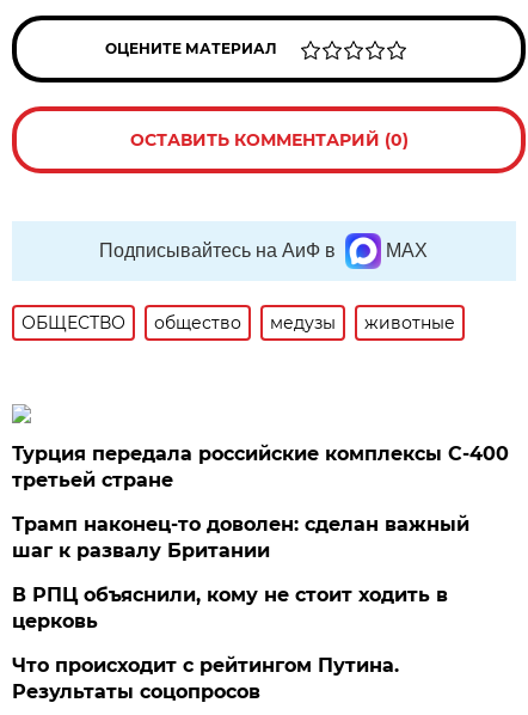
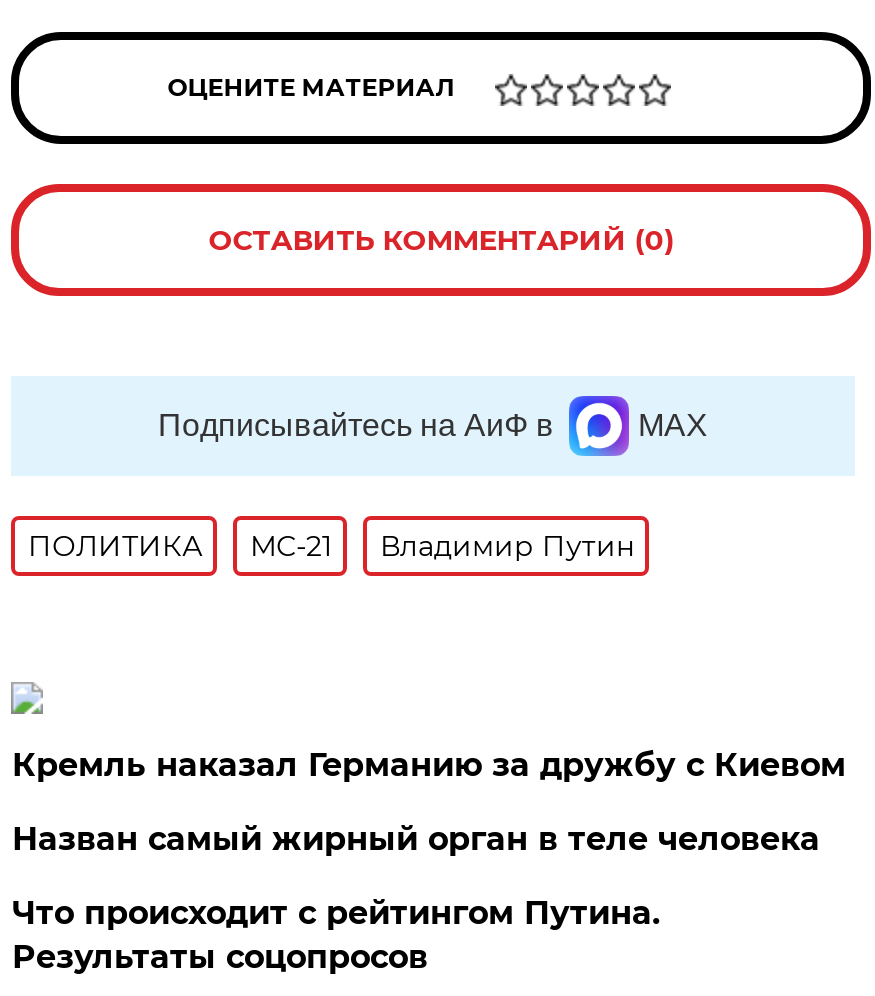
[22,312,456,334] ОБЩЕСТВО | общество | медузы | животные -> [28,528,634,564] ПОЛИТИКА | МС-21 | Владимир Путин
[12,442,509,632] Турция передала российские комплексы С-400 | третьей стране | Трамп наконец-то доволен: сделан важный | шаг к развалу Британии | В РПЦ объяснили, кому не стоит ходить в | церковь -> [12,746,846,858] Кремль наказал Германию за дружбу с Киевом | Назван самый жирный орган в теле человека

